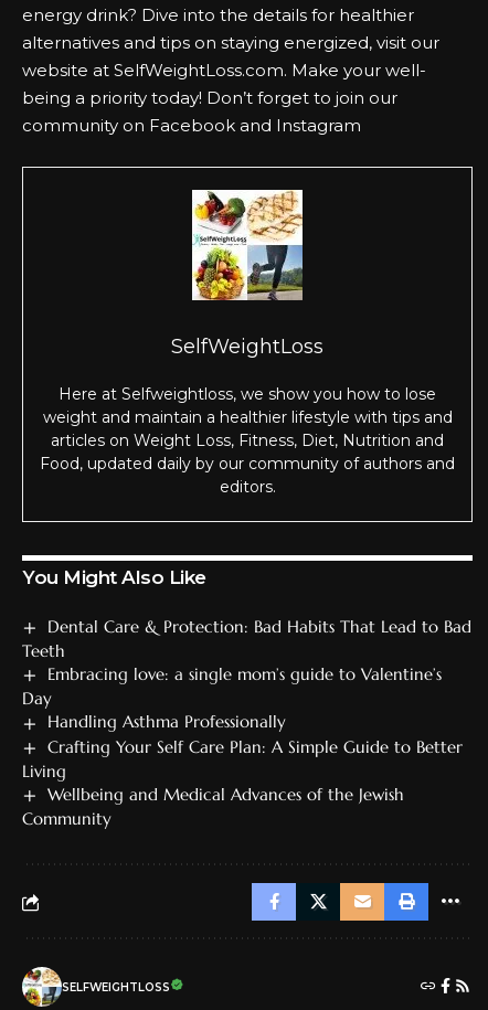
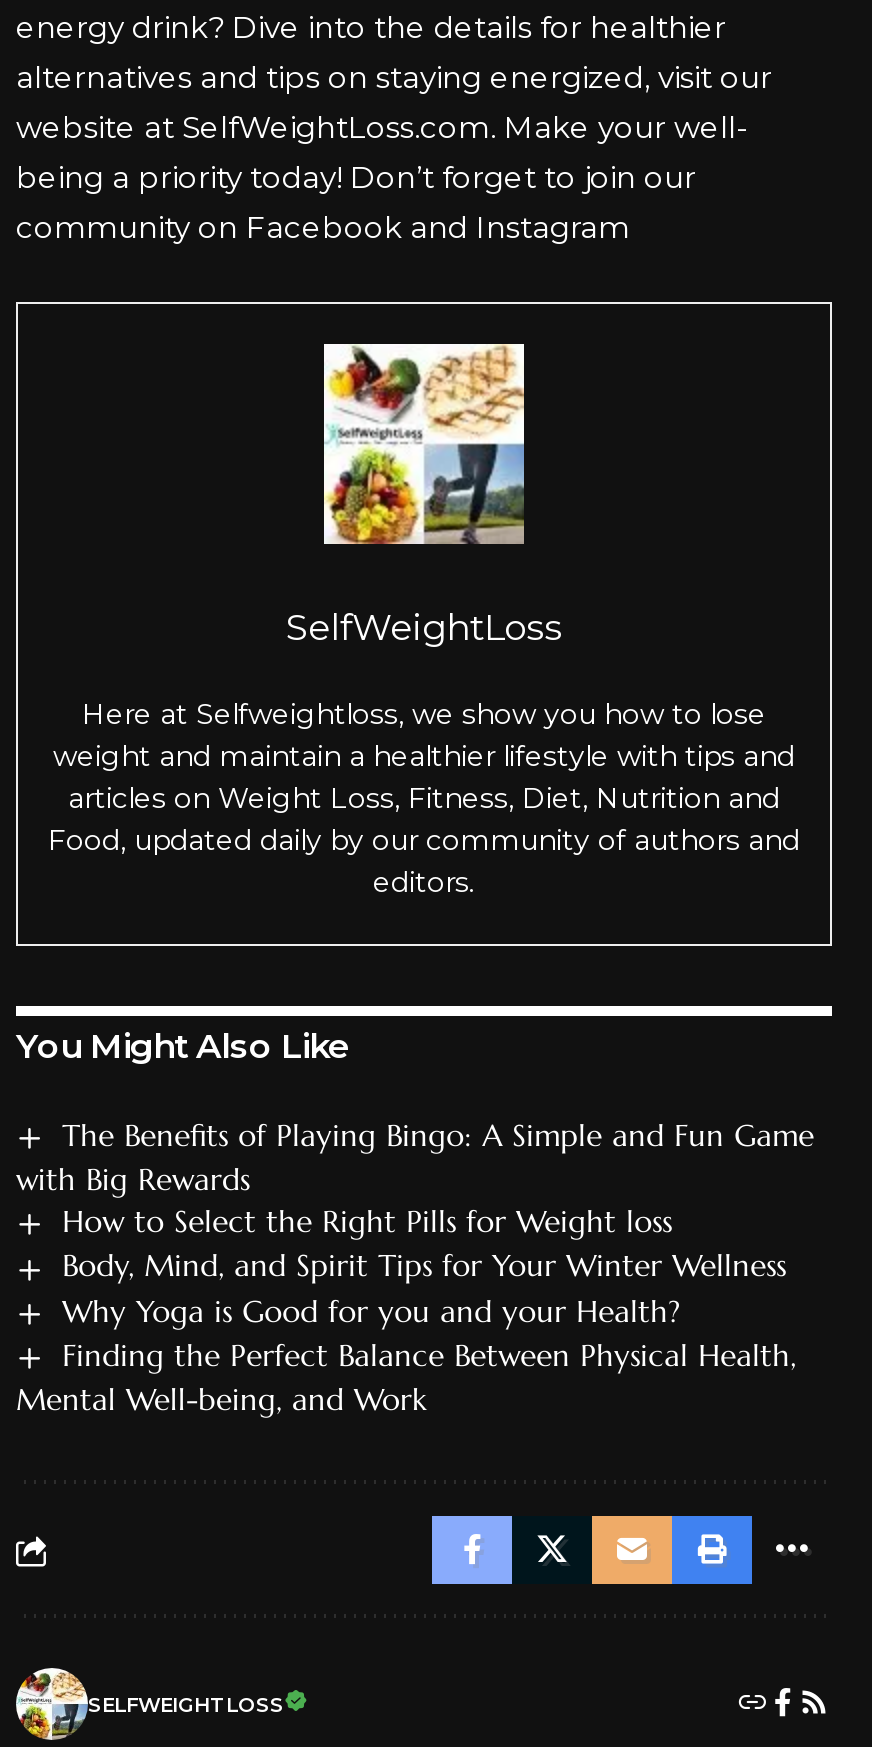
[22,616,472,829] Dental Care & Protection: Bad Habits That Lead to Bad | Teeth | Embracing love: a single mom’s guide to Valentine’s | Day | Handling Asthma Professionally | Crafting Your Self Care Plan: A Simple Guide to Better | Living | Wellbeing and Medical Advances of the Jewish | Community -> [16,1116,814,1418] The Benefits of Playing Bingo: A Simple and Fun Game | with Big Rewards | How to Select the Right Pills for Weight loss | Body, Mind, and Spirit Tips for Your Winter Wellness | Why Yoga is Good for you and your Health? | Finding the Perfect Balance Between Physical Health, | Mental Well-being, and Work

